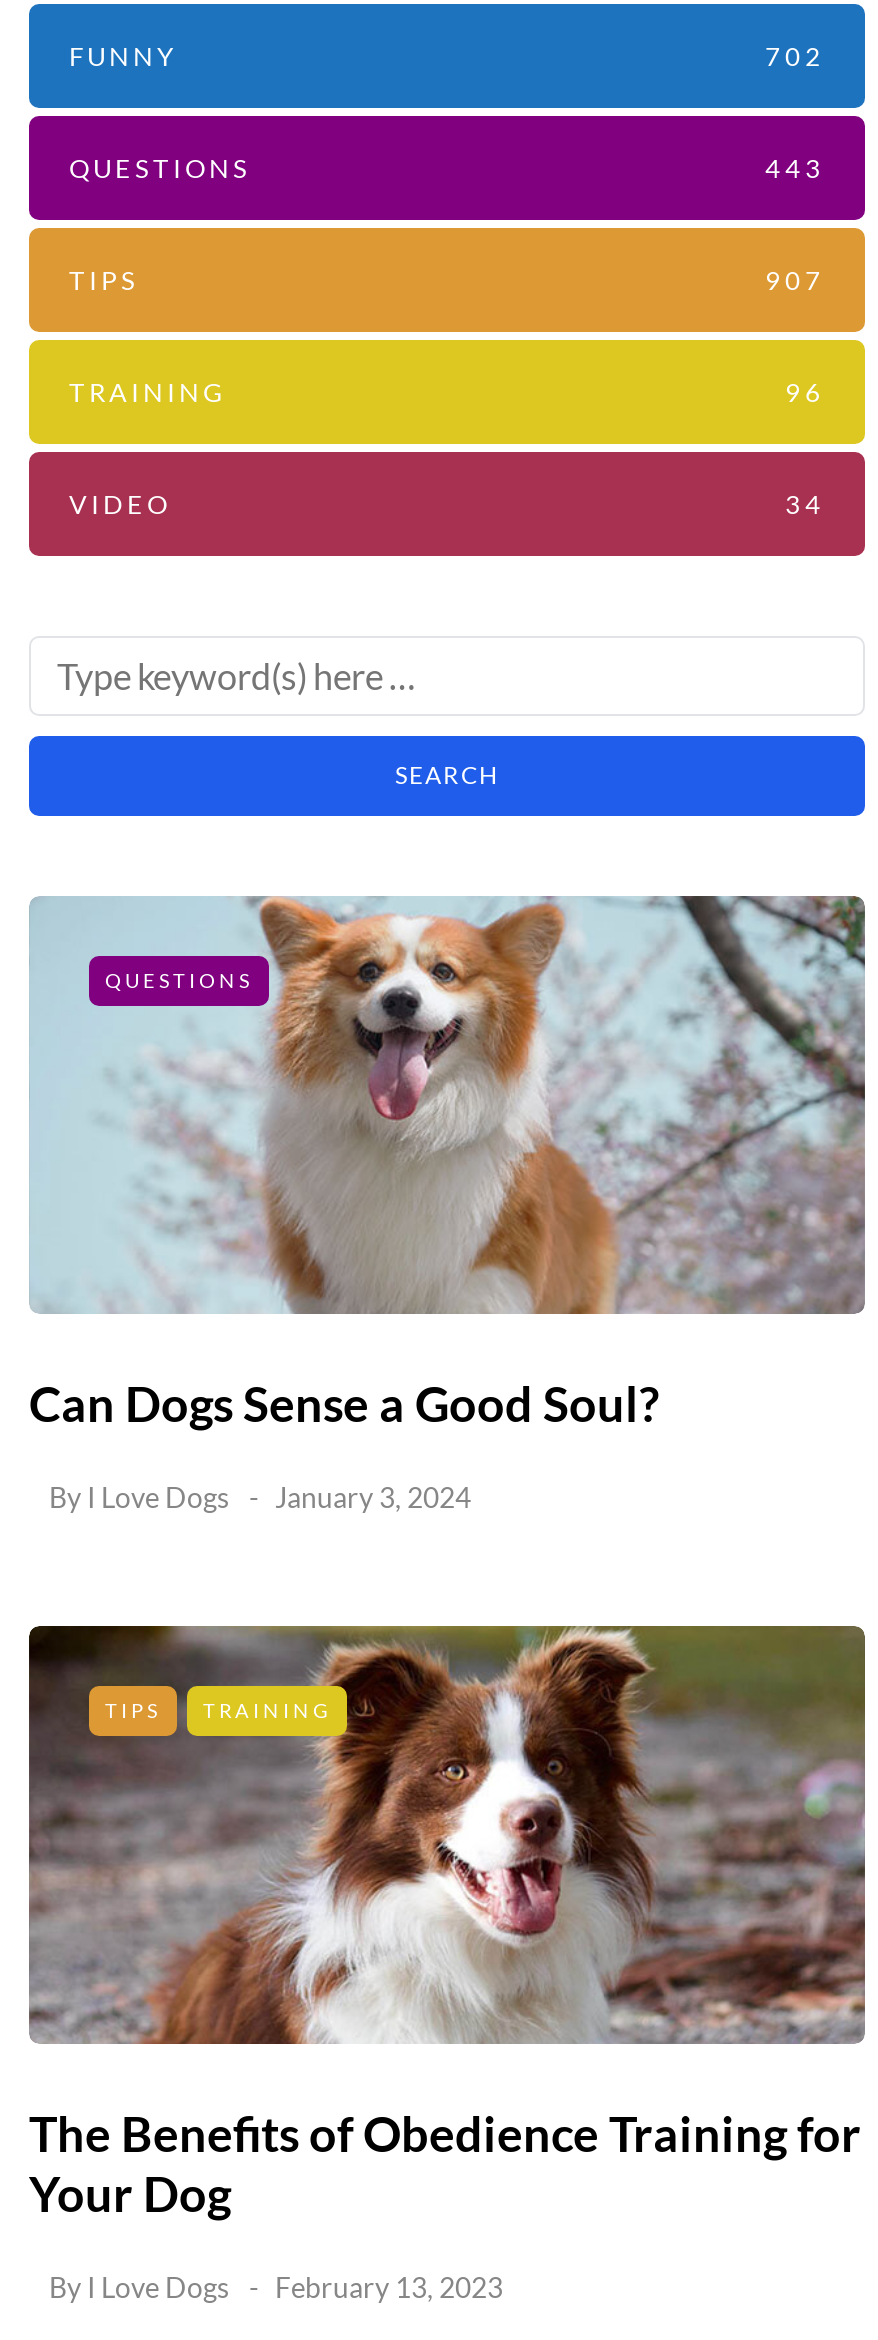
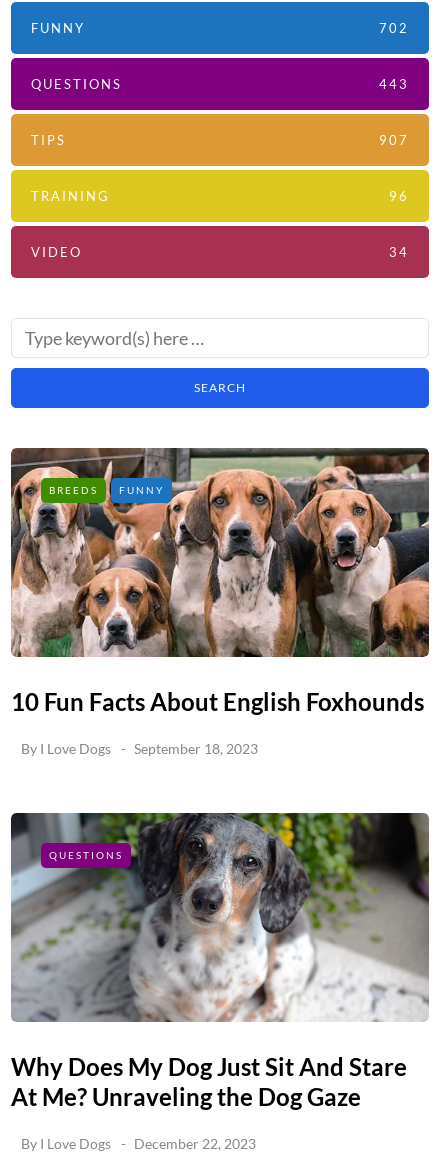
[29,896,865,1316] [image] | QUESTIONS -> [10,447,429,658] [image] | BREEDS | FUNNY
[29,1375,659,1433] Can Dogs Sense a Good Soul? -> [11,687,424,716] 10 Fun Facts About English Foxhounds
[49,1481,471,1515] By I Love Dogs January 3, 2024 -> [21,740,258,757] By I Love Dogs September 18, 2023
[27,1624,865,2046] [image] | TIPS | TRAINING -> [11,812,429,1023] [image] | QUESTIONS
[29,2105,861,2223] The Benefits of Obedience Training for | Your Dog -> [11,1052,407,1111] Why Does My Dog Just Sit And Stare | At Me? Unraveling the Dog Gaze
[49,2271,503,2305] By I Love Dogs February 13, 2023 -> [21,1135,256,1152] By I Love Dogs December 22, 2023

